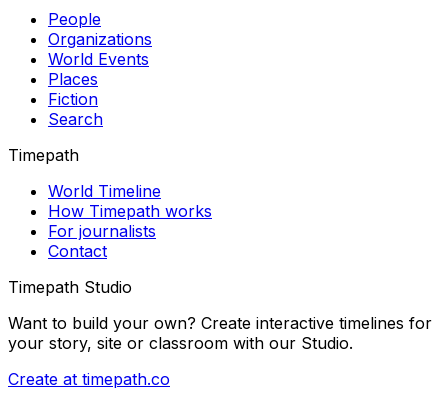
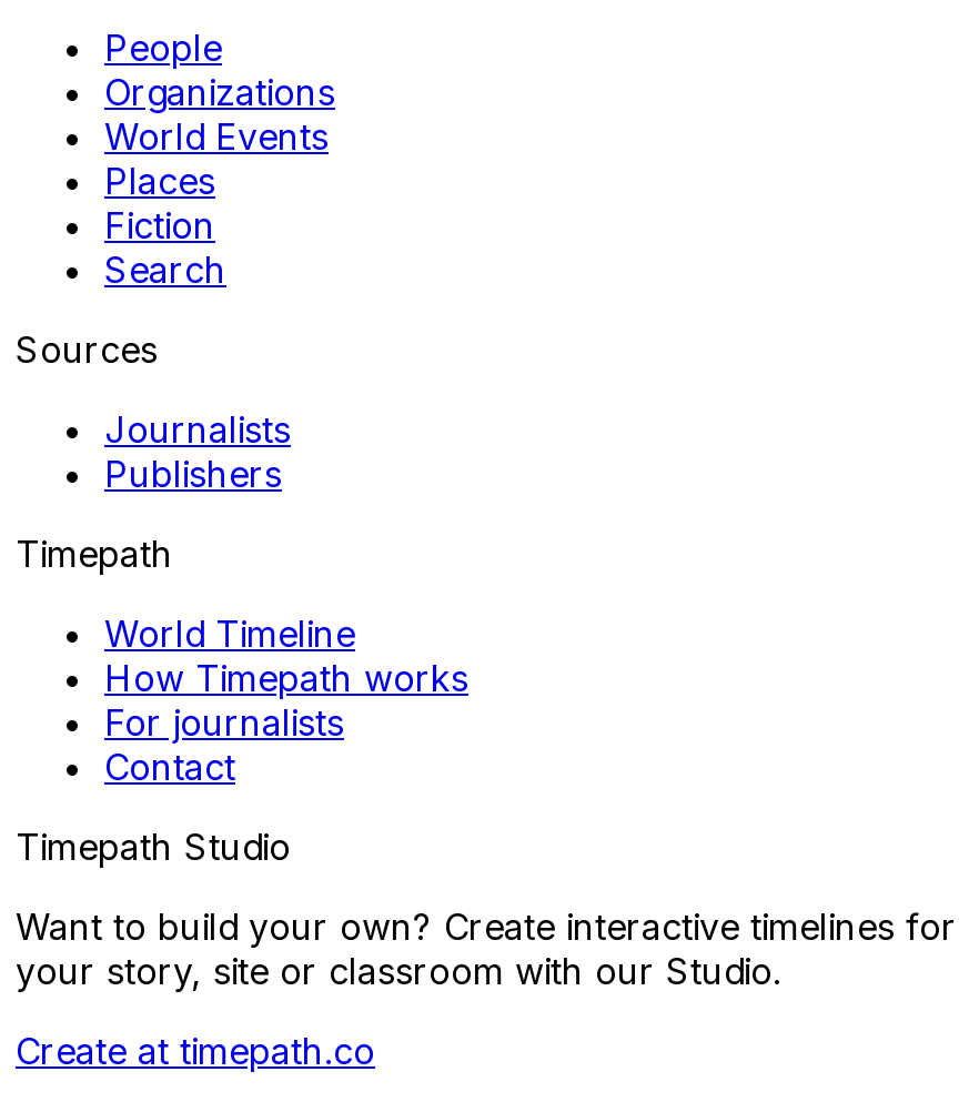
none -> [16,326,291,495] Sources | Journalists | Publishers

